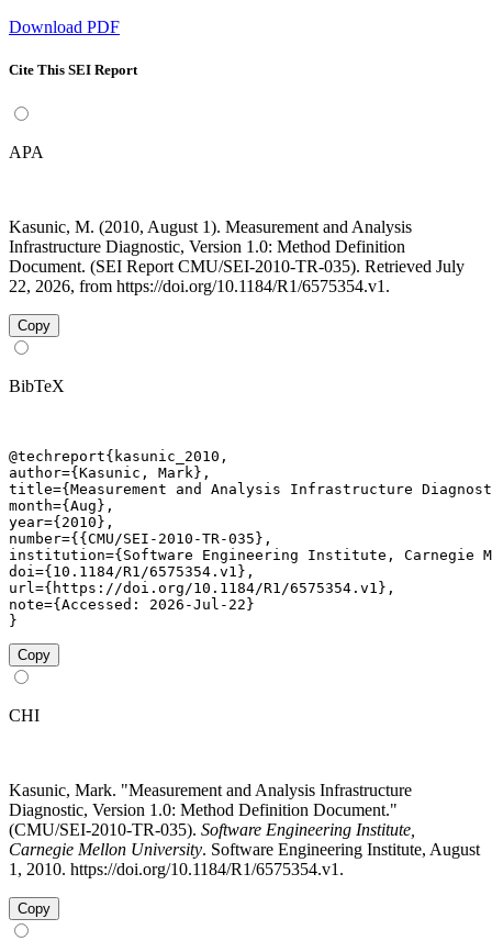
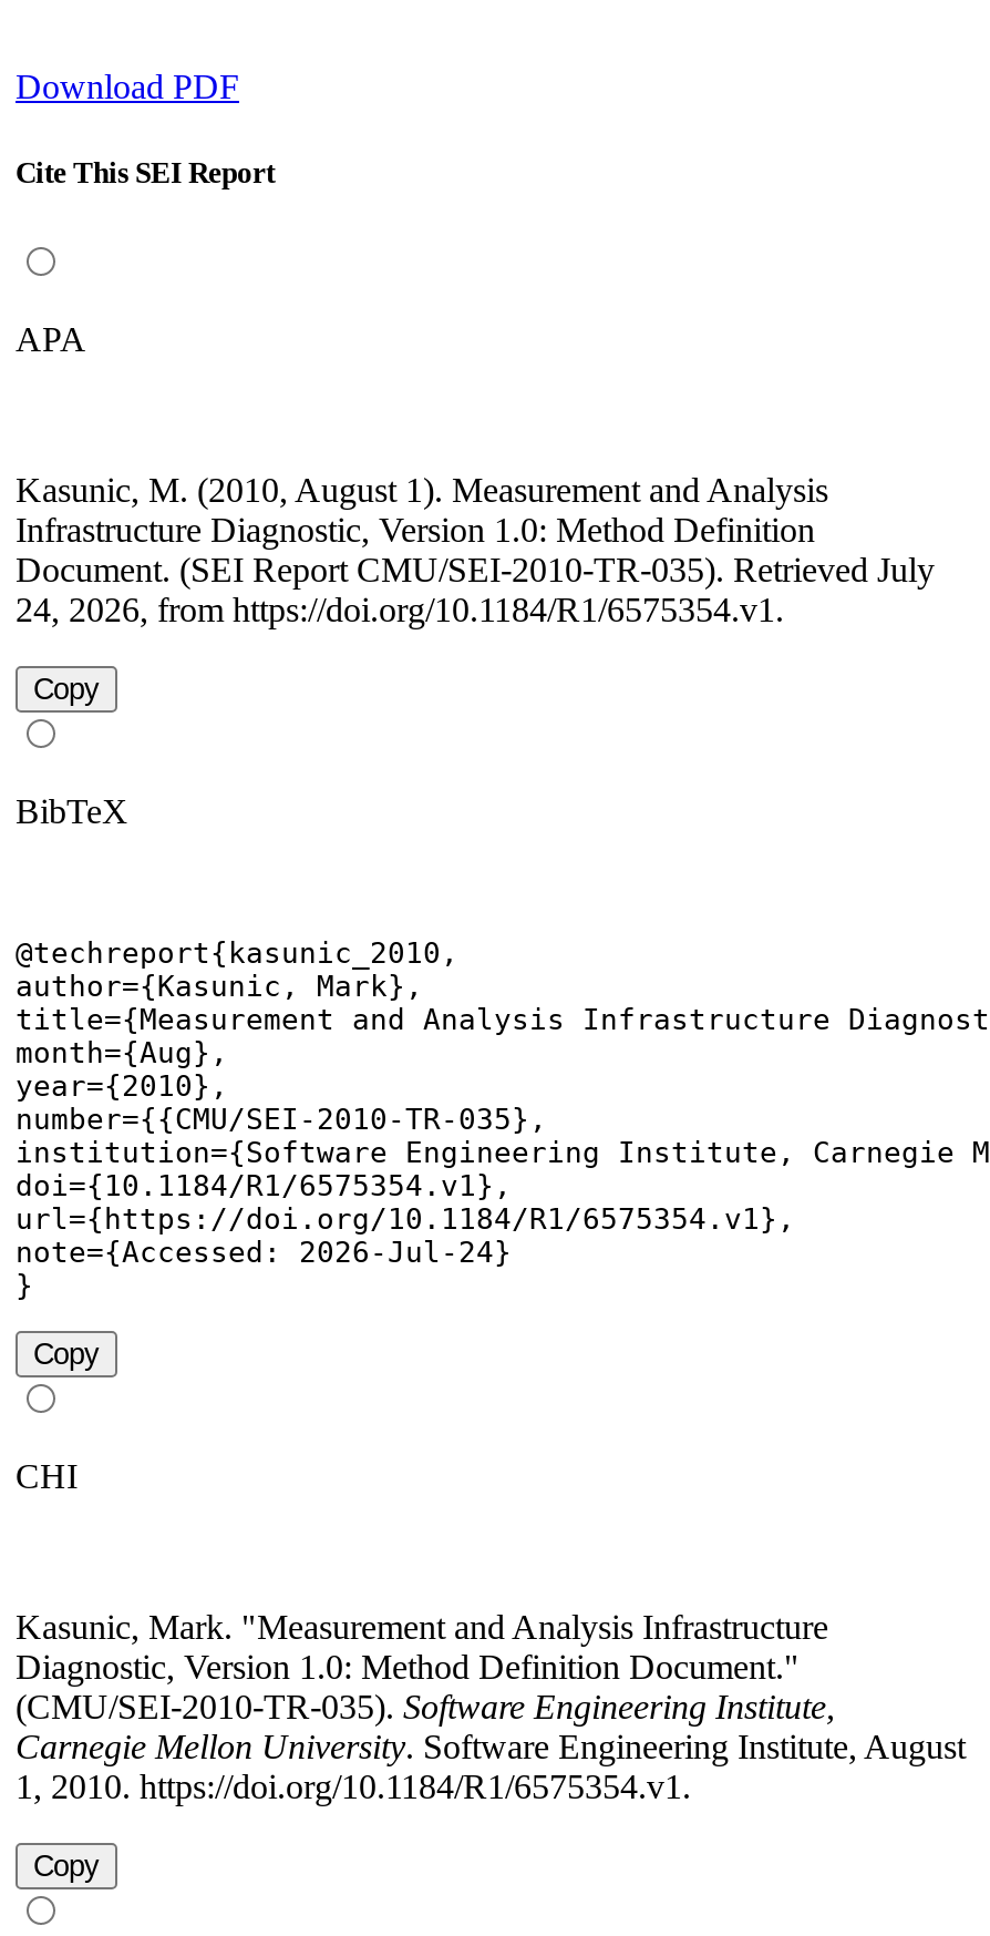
[9,277,390,296] 22, 2026, from https://doi.org/10.1184/R1/6575354.v1. -> [16,591,784,629] 24, 2026, from https://doi.org/10.1184/R1/6575354.v1.
[9,597,255,613] note={Accessed: 2026-Jul-22} -> [16,1236,512,1270] note={Accessed: 2026-Jul-24}

